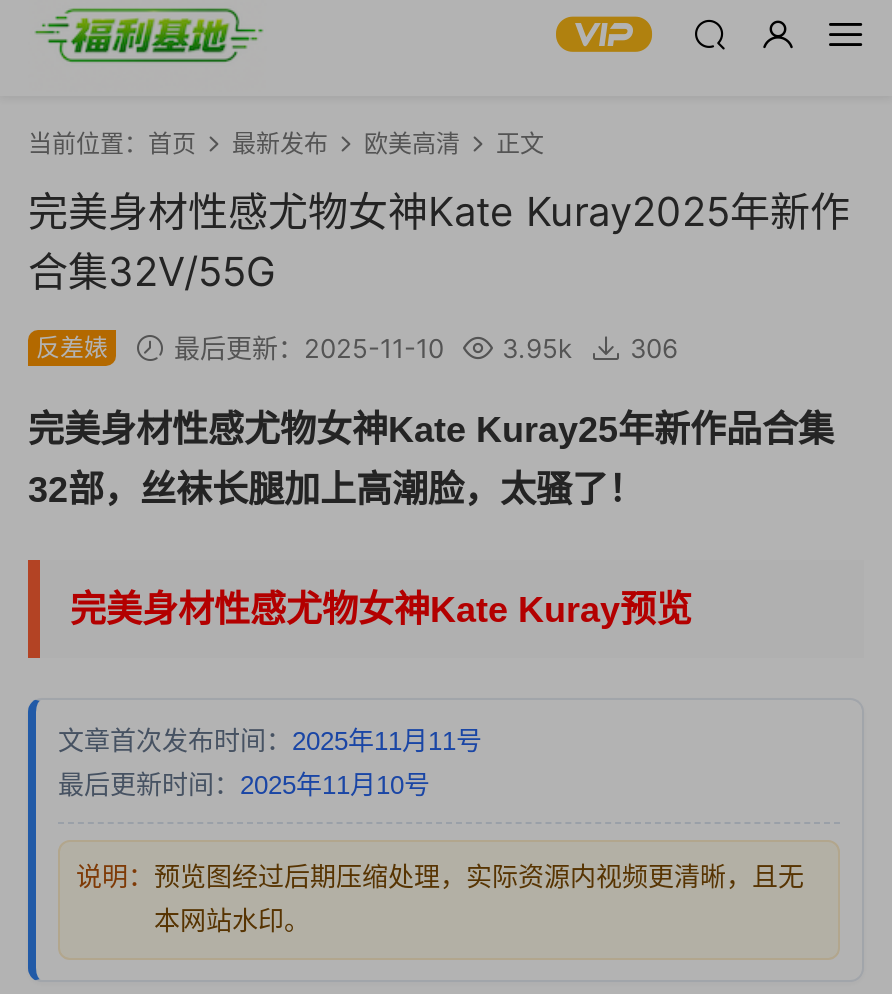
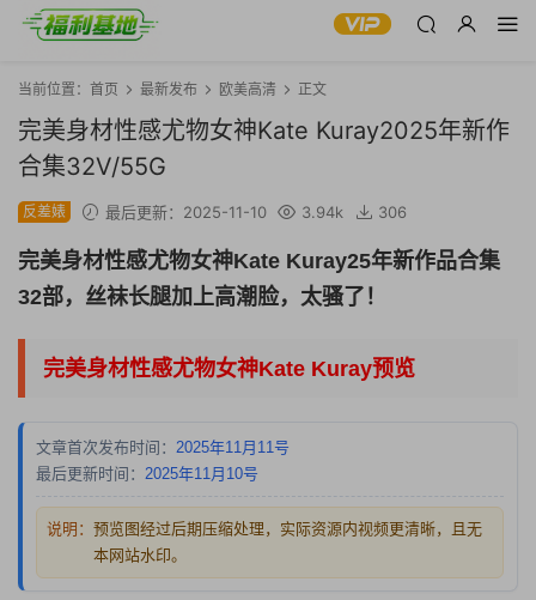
[174,332,678,364] 最后更新：2025-11-10 3.95k 306 -> [105,202,407,222] 最后更新：2025-11-10 3.94k 306

